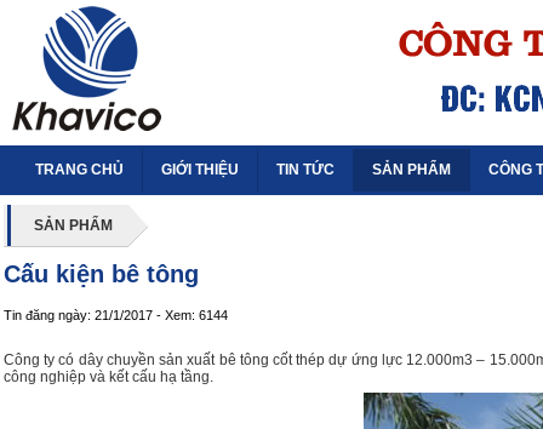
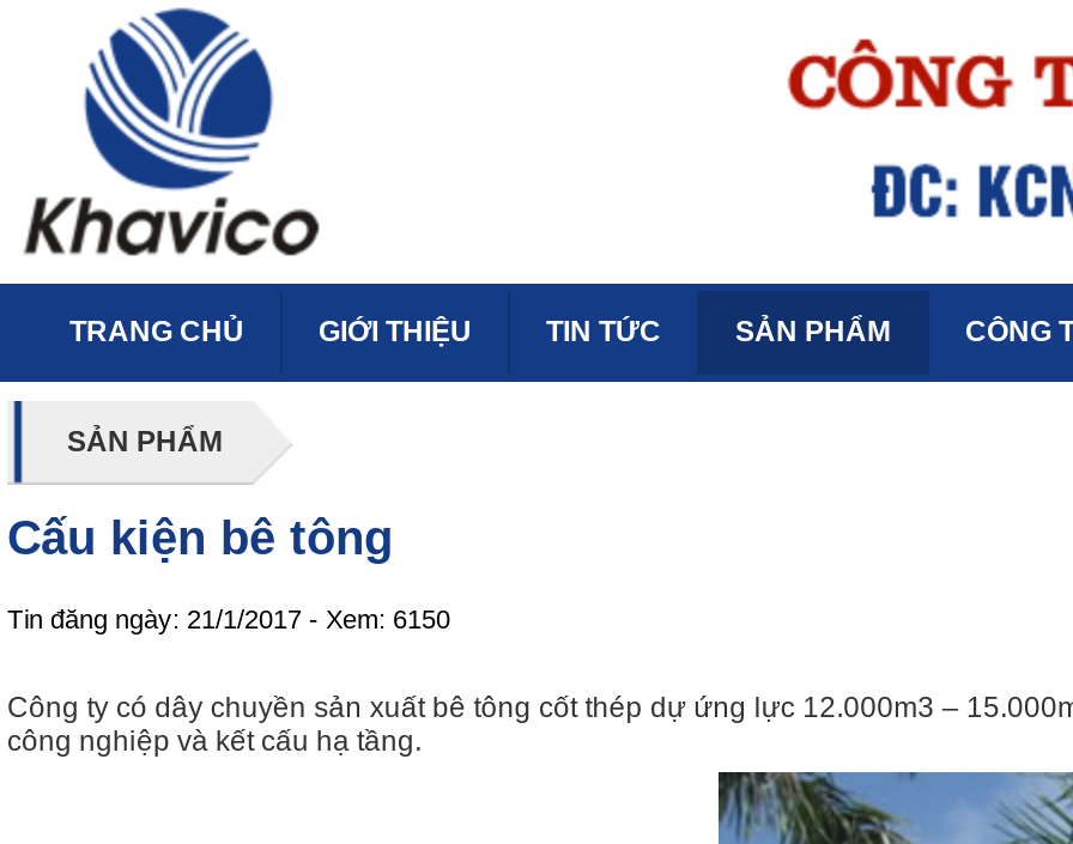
[4,308,228,322] Tin đăng ngày: 21/1/2017 - Xem: 6144 -> [7,605,450,633] Tin đăng ngày: 21/1/2017 - Xem: 6150

